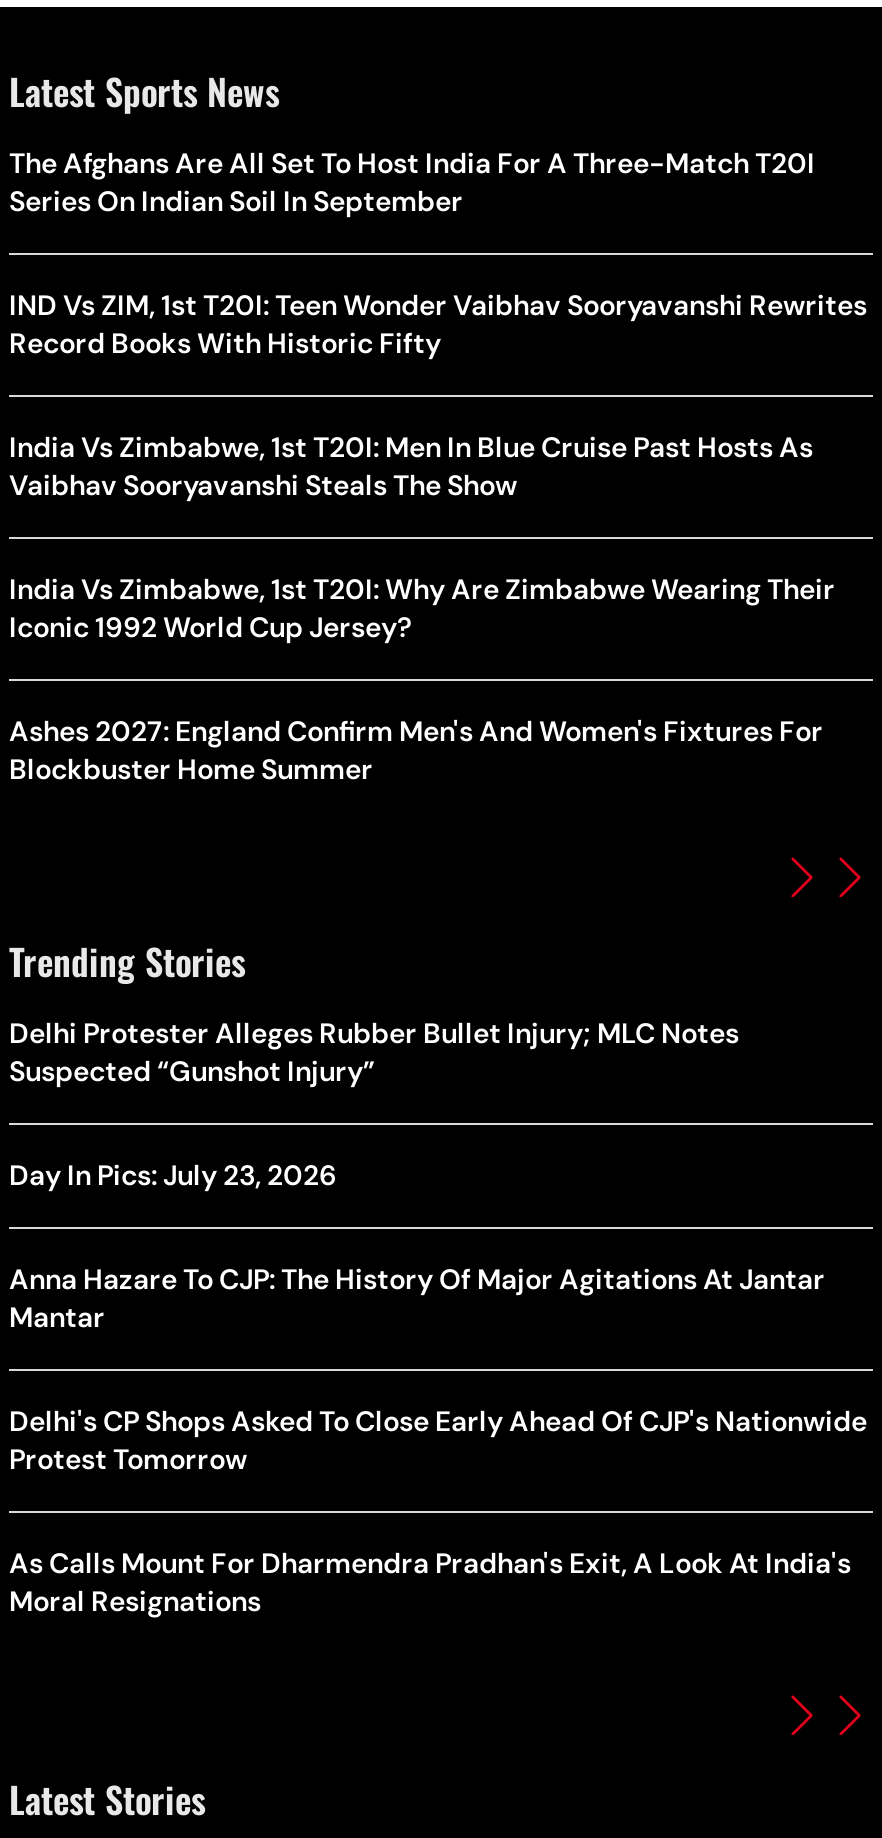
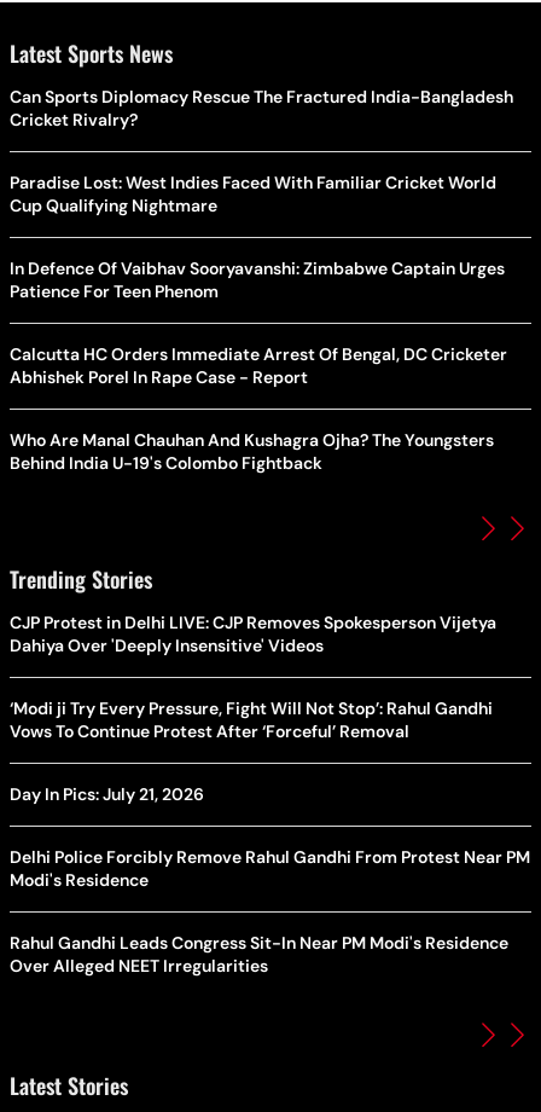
[9,145,815,219] The Afghans Are All Set To Host India For A Three-Match T20I | Series On Indian Soil In September -> [10,86,513,131] Can Sports Diplomacy Rescue The Fractured India-Bangladesh | Cricket Rivalry?
[9,287,867,361] IND Vs ZIM, 1st T20I: Teen Wonder Vaibhav Sooryavanshi Rewrites | Record Books With Historic Fifty -> [10,172,496,216] Paradise Lost: West Indies Faced With Familiar Cricket World | Cup Qualifying Nightmare
[9,429,813,503] India Vs Zimbabwe, 1st T20I: Men In Blue Cruise Past Hosts As | Vaibhav Sooryavanshi Steals The Show -> [10,258,505,302] In Defence Of Vaibhav Sooryavanshi: Zimbabwe Captain Urges | Patience For Teen Phenom
[9,571,835,645] India Vs Zimbabwe, 1st T20I: Why Are Zimbabwe Wearing Their | Iconic 1992 World Cup Jersey? -> [10,343,507,388] Calcutta HC Orders Immediate Arrest Of Bengal, DC Cricketer | Abhishek Porel In Rape Case - Report
[9,713,823,787] Ashes 2027: England Confirm Men's And Women's Fixtures For | Blockbuster Home Summer -> [10,429,494,474] Who Are Manal Chauhan And Kushagra Ojha? The Youngsters | Behind India U-19's Colombo Fightback
[9,1015,739,1089] Delhi Protester Alleges Rubber Bullet Injury; MLC Notes | Suspected “Gunshot Injury” -> [10,612,496,656] CJP Protest in Delhi LIVE: CJP Removes Spokesperson Vijetya | Dahiya Over 'Deeply Insensitive' Videos
[9,1157,337,1193] Day In Pics: July 23, 2026 -> [10,698,493,742] ‘Modi ji Try Every Pressure, Fight Will Not Stop’: Rahul Gandhi | Vows To Continue Protest After ‘Forceful’ Removal
[9,1261,825,1335] Anna Hazare To CJP: The History Of Major Agitations At Jantar | Mantar -> [10,783,204,805] Day In Pics: July 21, 2026
[9,1403,867,1477] Delhi's CP Shops Asked To Close Early Ahead Of CJP's Nationwide | Protest Tomorrow -> [10,846,530,891] Delhi Police Forcibly Remove Rahul Gandhi From Protest Near PM | Modi's Residence
[9,1545,851,1619] As Calls Mount For Dharmendra Pradhan's Exit, A Look At India's | Moral Resignations -> [10,932,508,977] Rahul Gandhi Leads Congress Sit-In Near PM Modi's Residence | Over Alleged NEET Irregularities

